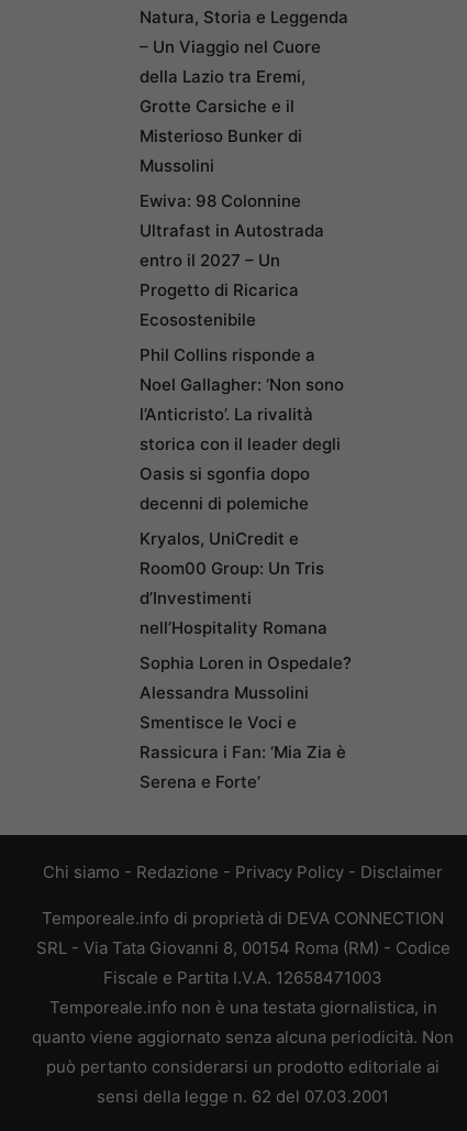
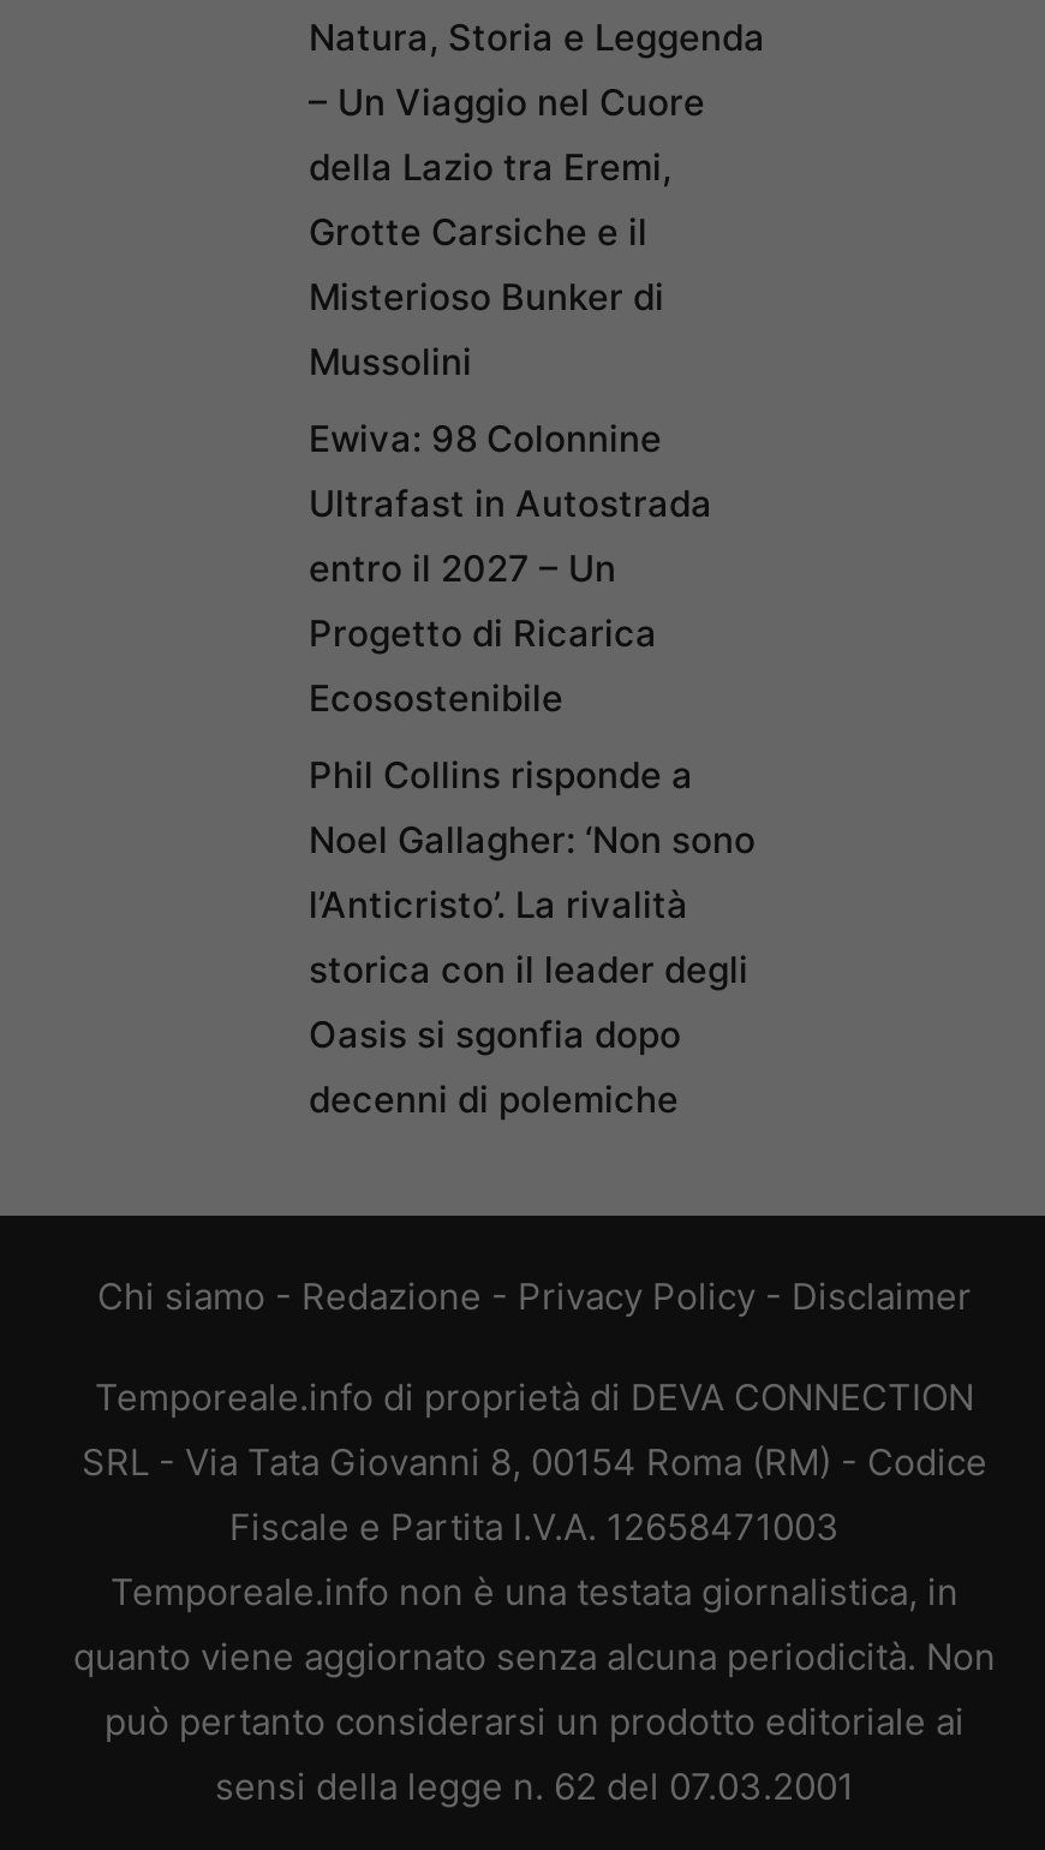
[140,529,352,793] Kryalos, UniCredit e | Room00 Group: Un Tris | d’Investimenti | nell’Hospitality Romana | Sophia Loren in Ospedale? | Alessandra Mussolini | Smentisce le Voci e | Rassicura i Fan: ‘Mia Zia è | Serena e Forte’ -> none

